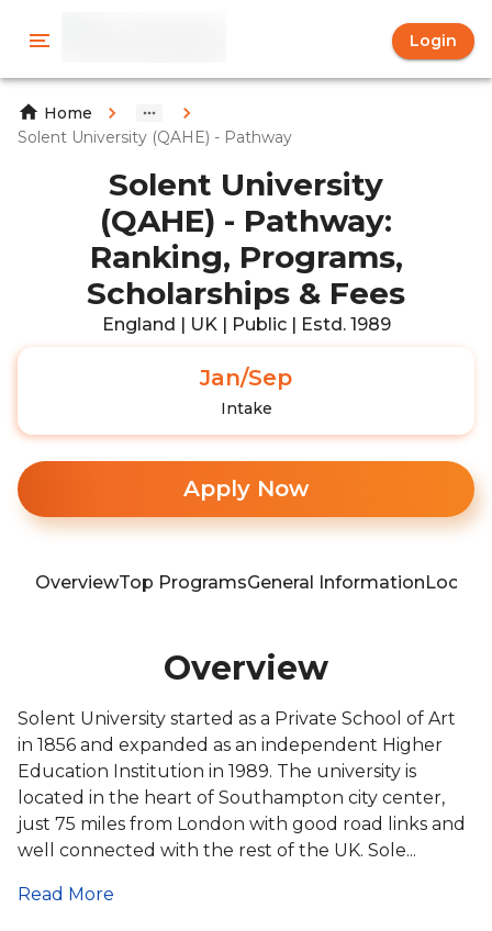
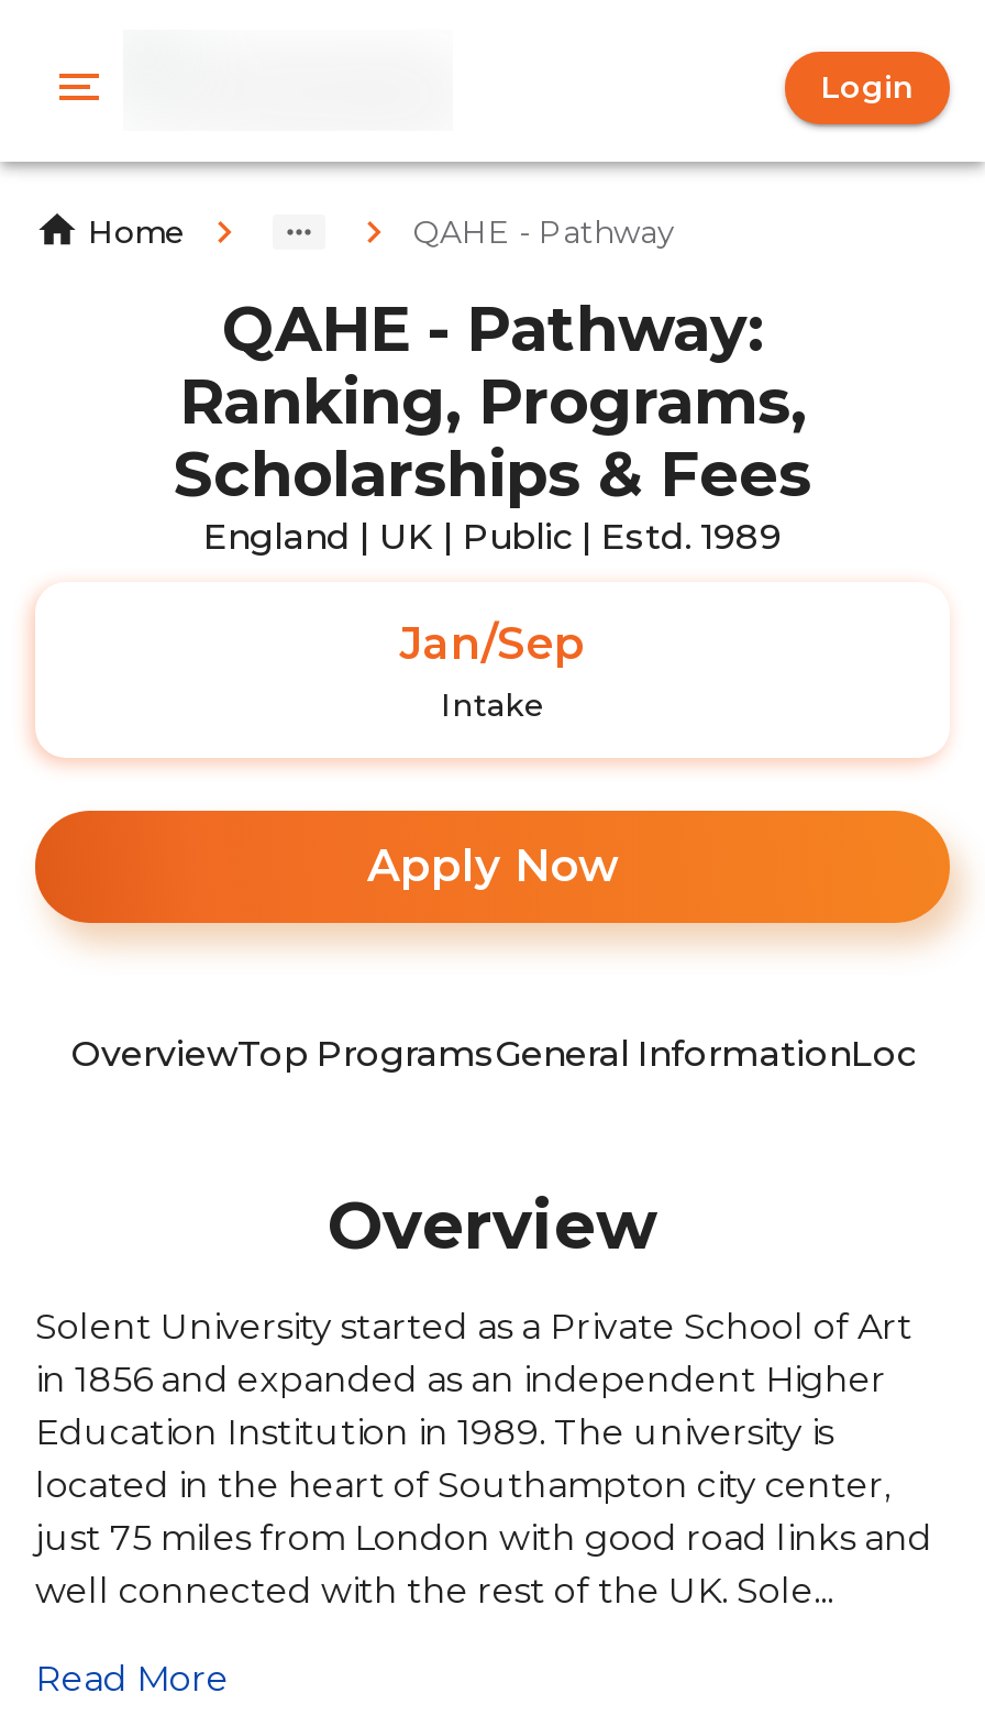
[18,127,292,147] Solent University (QAHE) - Pathway -> [413,211,675,251] QAHE - Pathway
[100,166,392,239] Solent University | (QAHE) - Pathway: -> [222,292,763,366] QAHE - Pathway:

